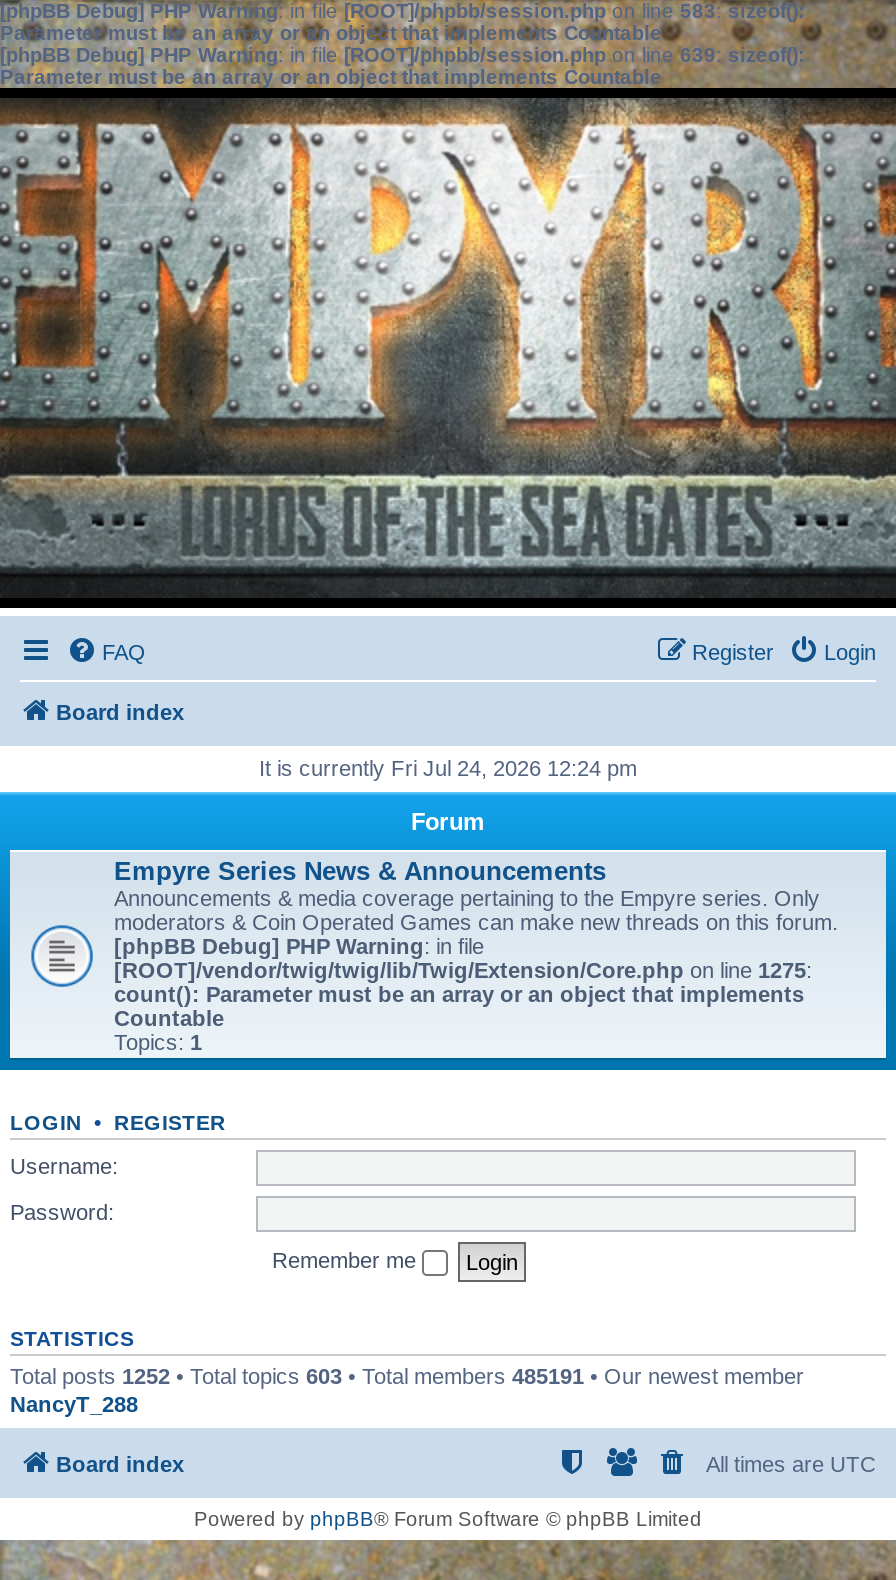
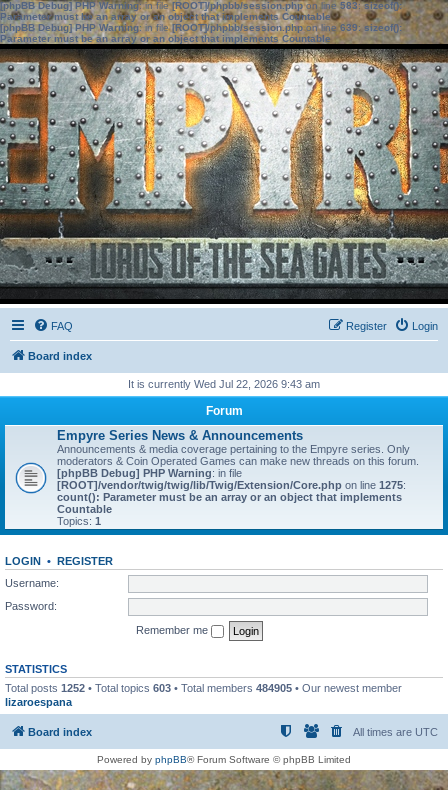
[259,756,637,780] It is currently Fri Jul 24, 2026 12:24 pm -> [128,378,320,390] It is currently Wed Jul 22, 2026 9:43 am
[10,1363,804,1415] Total posts 1252 • Total topics 603 • Total members 485191 • Our newest member | NancyT_288 -> [5,681,402,707] Total posts 1252 • Total topics 603 • Total members 484905 • Our newest member | lizaroespana

